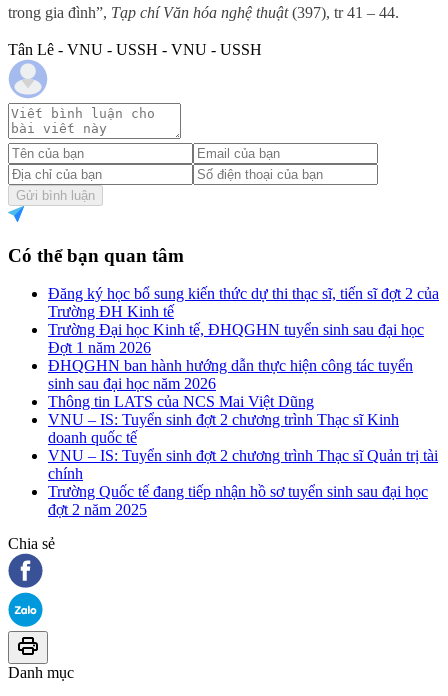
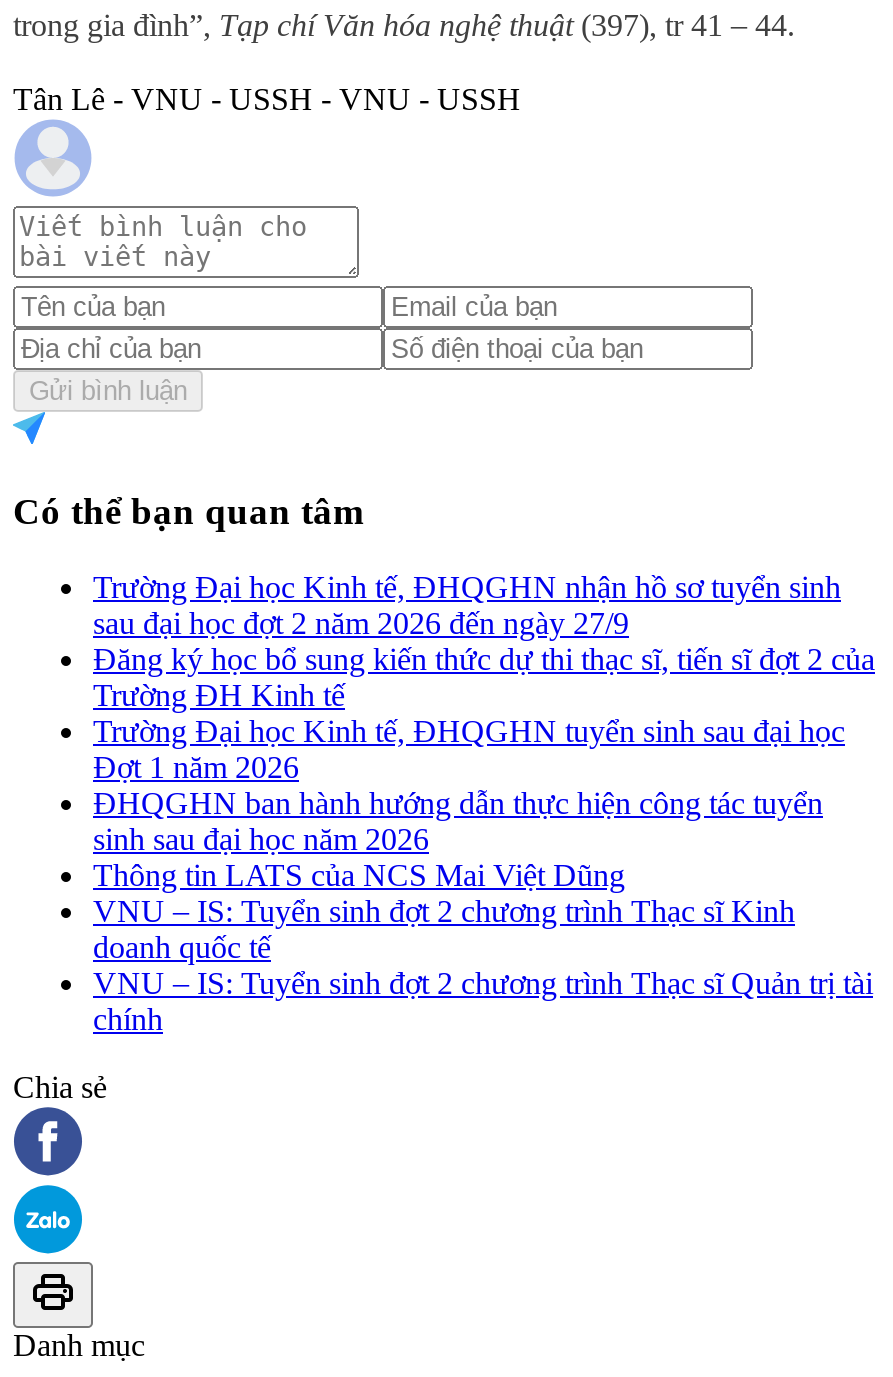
none -> [93,570,841,640] Trường Đại học Kinh tế, ĐHQGHN nhận hồ sơ tuyển sinh | sau đại học đợt 2 năm 2026 đến ngày 27/9
moved [48,285,439,482] -> [93,642,875,1036]: Đăng ký học bổ sung kiến thức dự thi thạc sĩ, tiến sĩ đợt 2 của | Trường ĐH Kinh tế | Trường Đại học Kinh tế, ĐHQGHN tuyển sinh sau đại học | ... | VNU – IS: Tuyển sinh đợt 2 chương trình Thạc sĩ Quản trị tài | chính
[48,483,428,518] Trường Quốc tế đang tiếp nhận hồ sơ tuyển sinh sau đại học | đợt 2 năm 2025 -> none

